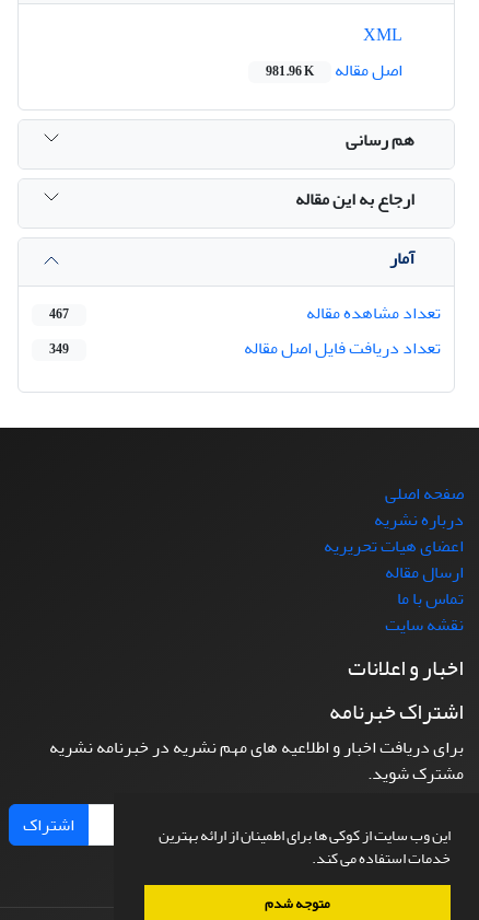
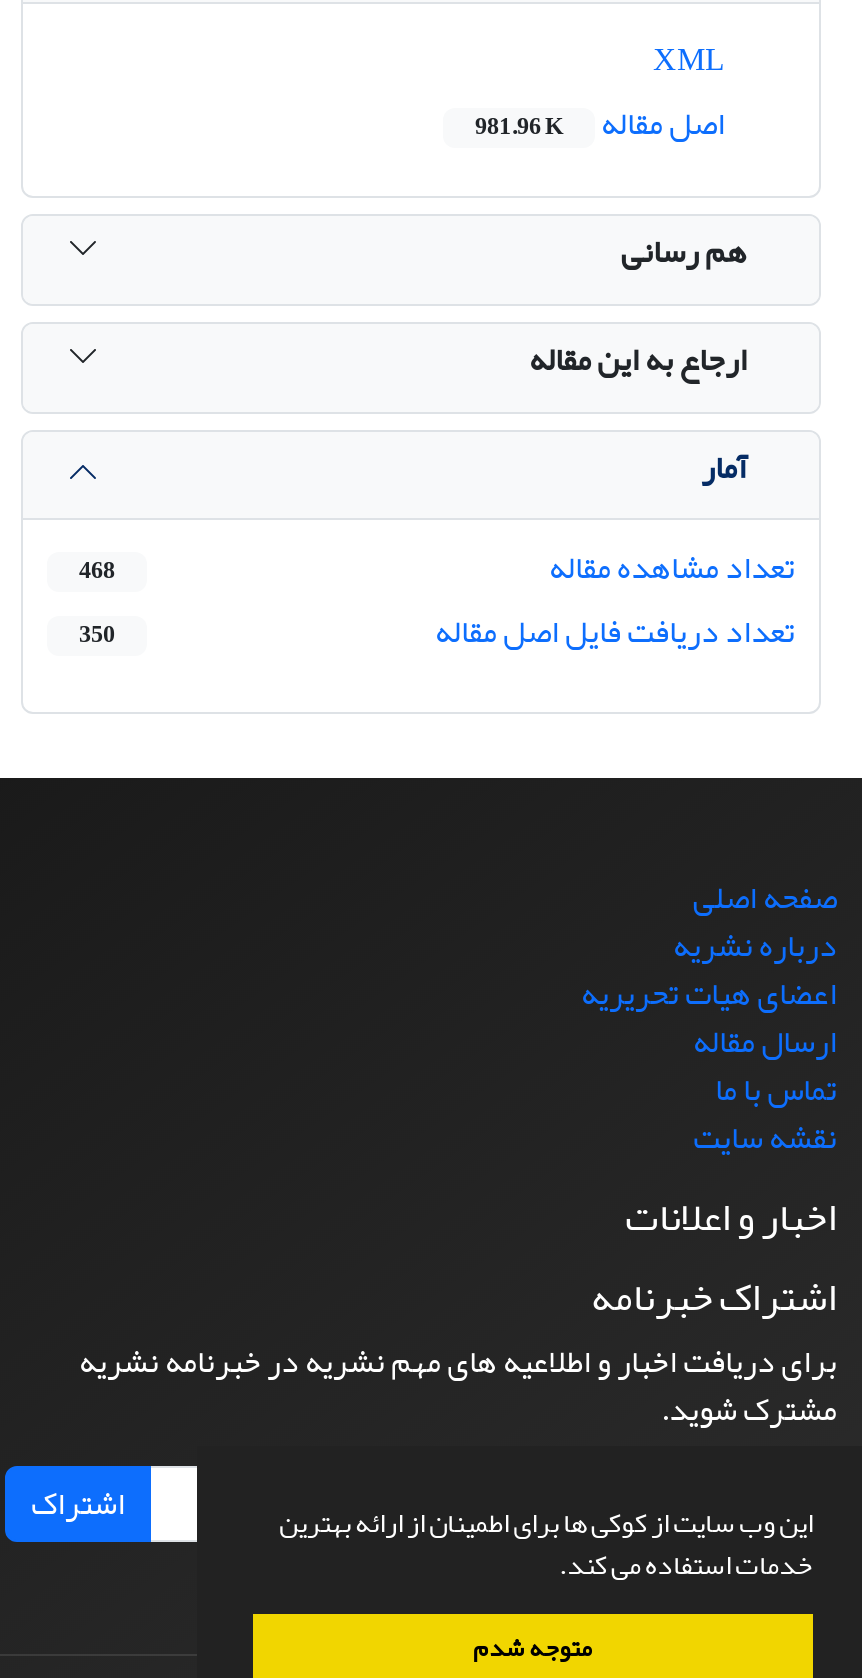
[49,302,69,327] 467 -> [79,548,115,594] 468
[49,337,69,362] 349 -> [79,612,115,658] 350

